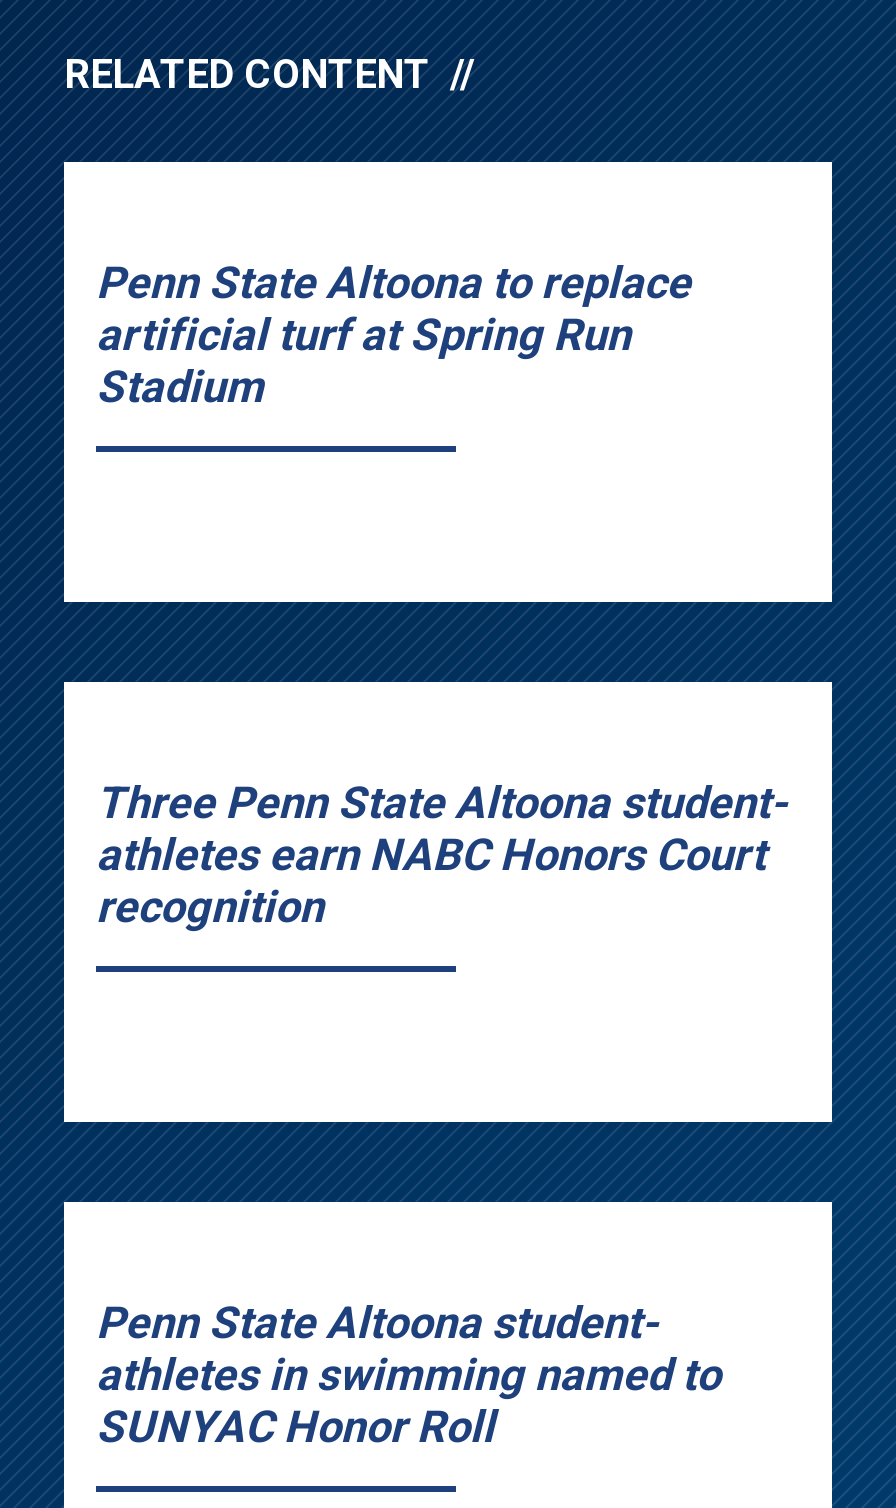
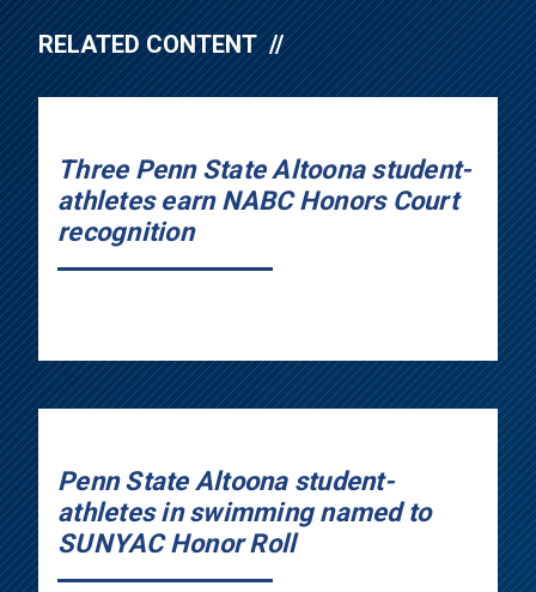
[96,258,690,412] Penn State Altoona to replace | artificial turf at Spring Run | Stadium -> none

